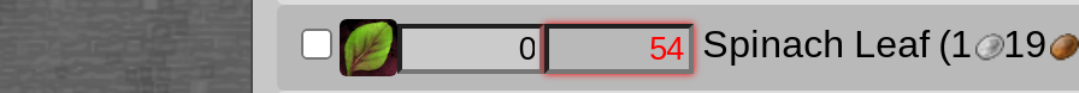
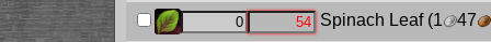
[1004,25,1047,66] 19 -> [457,11,476,30] 47

